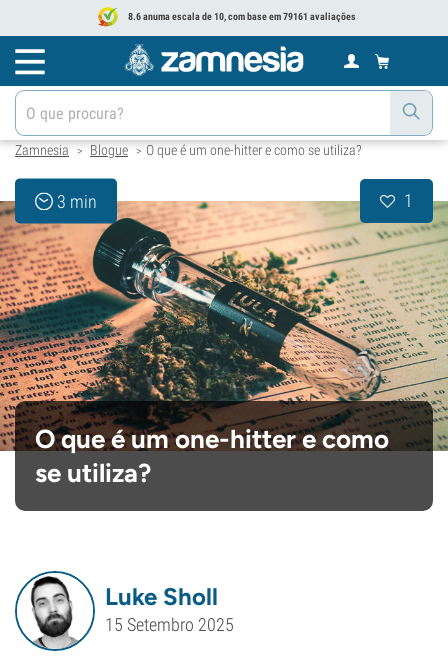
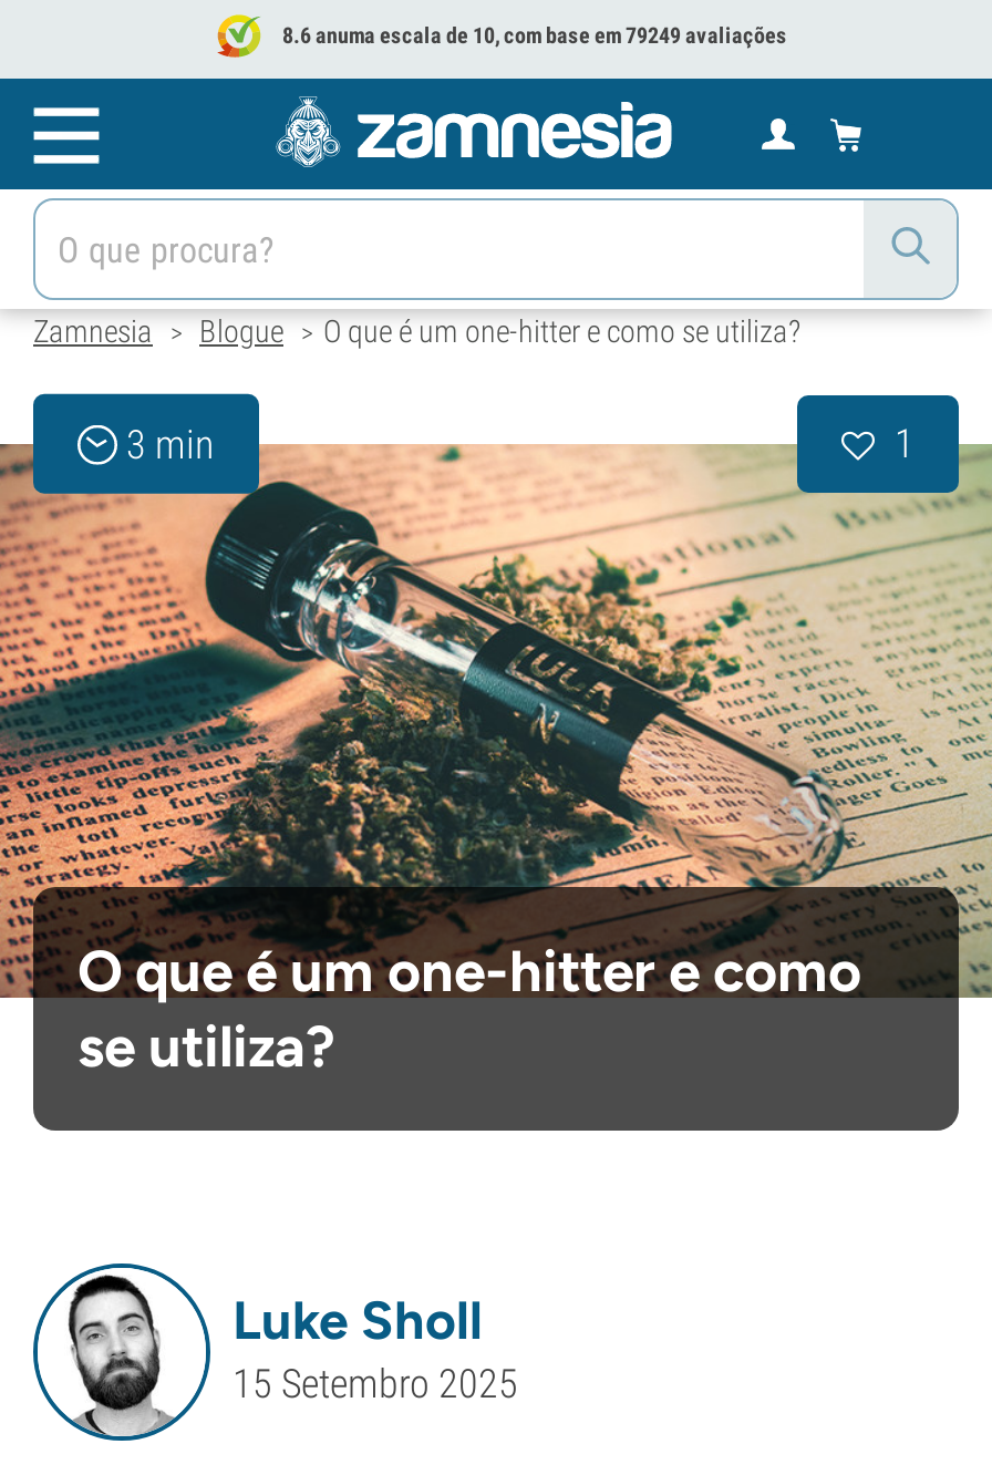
[125,11,355,22] 8.6 anuma escala de 10, com base em 79161 avaliações -> [278,23,787,47] 8.6 anuma escala de 10, com base em 79249 avaliações

